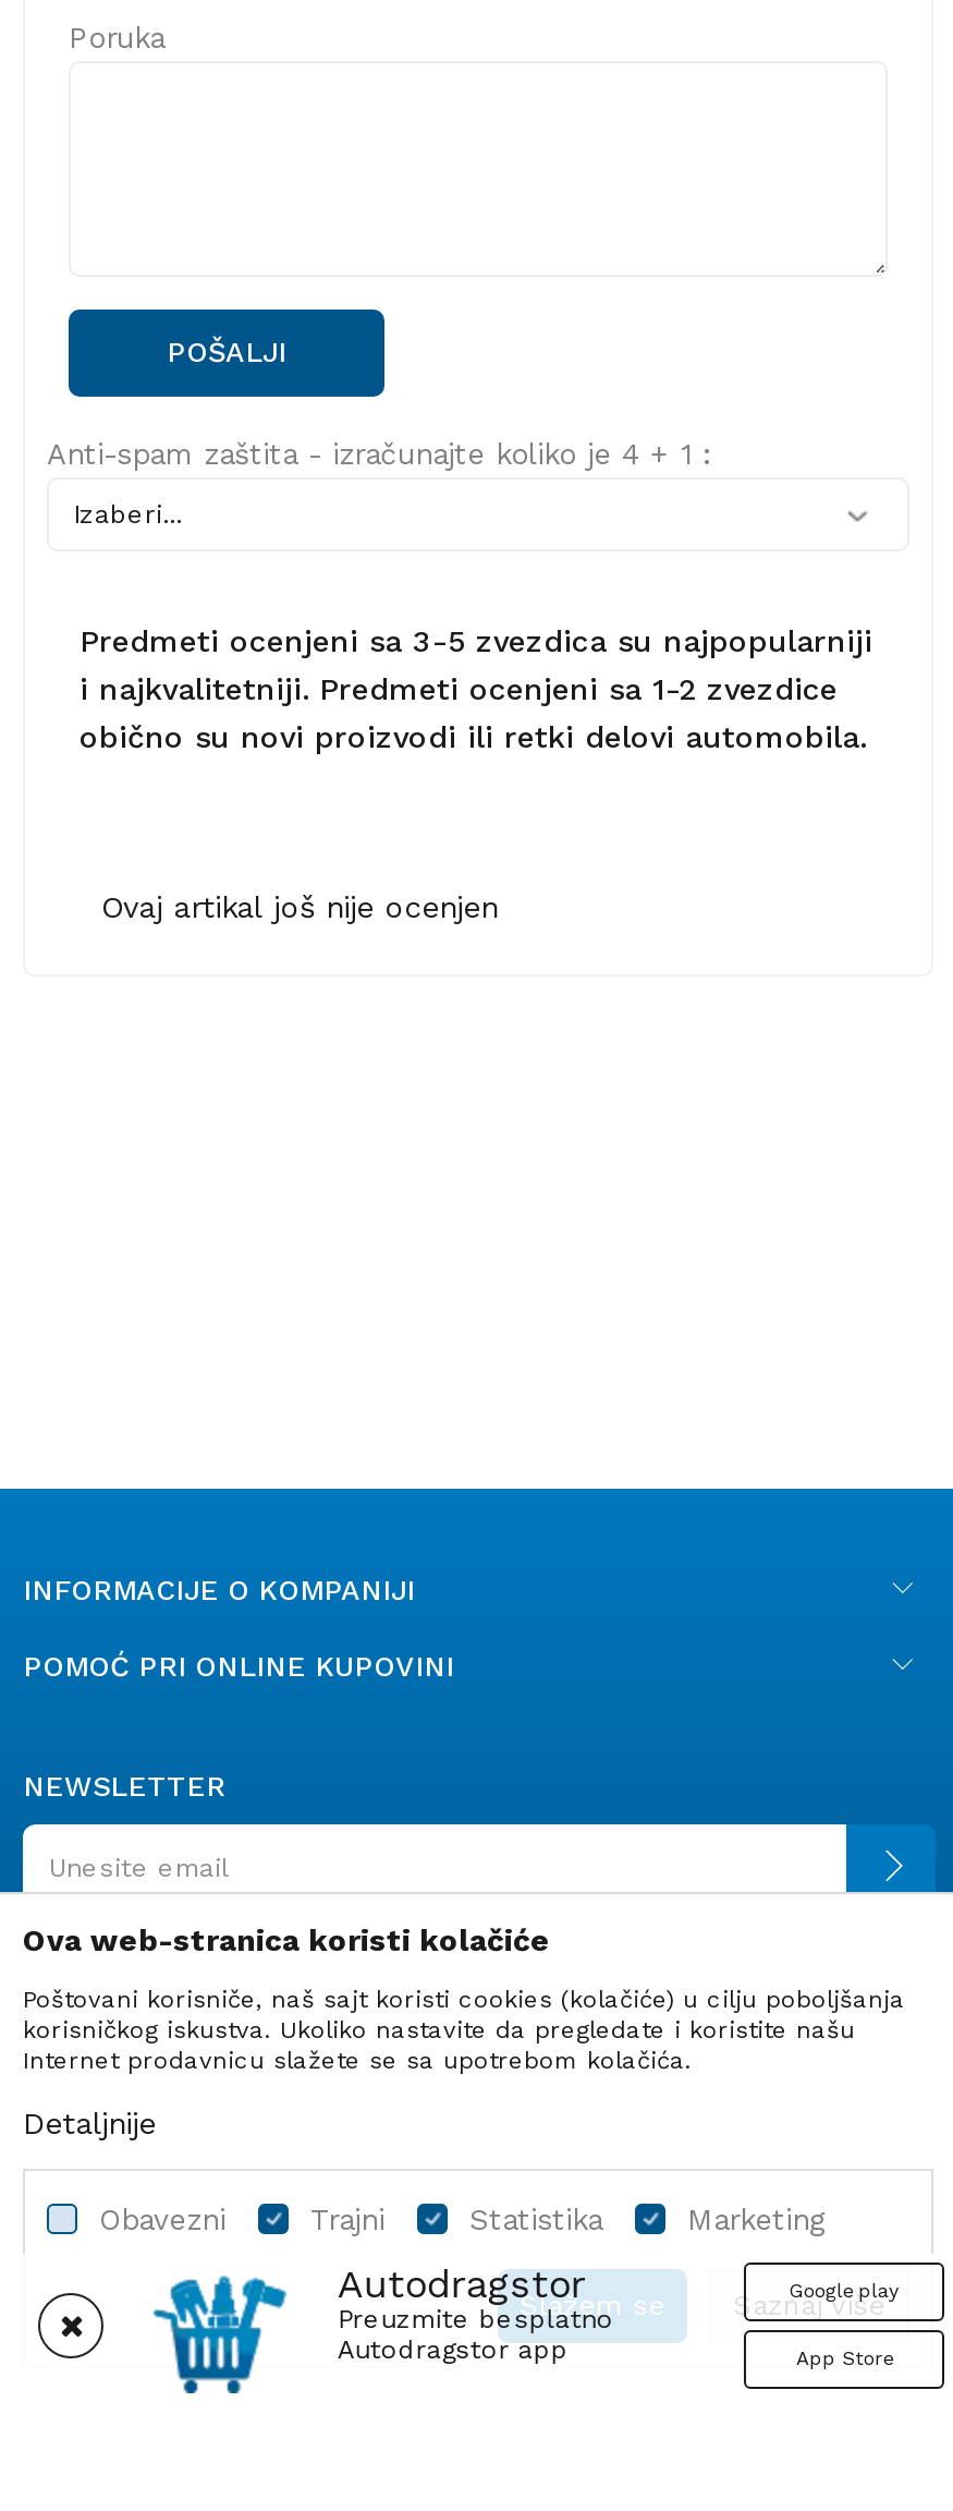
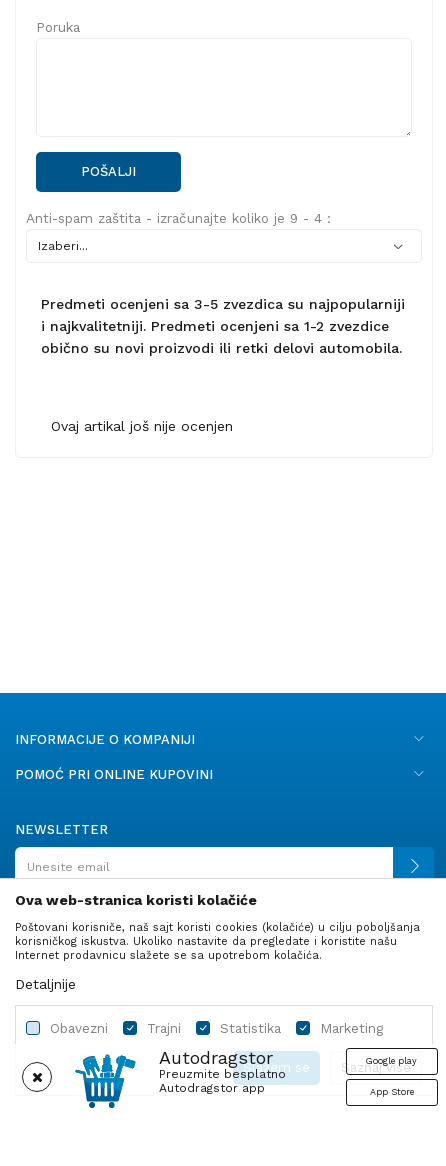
[47,437,711,472] Anti-spam zaštita - izračunajte koliko je 4 + 1 : -> [26,210,331,226] Anti-spam zaštita - izračunajte koliko je 9 - 4 :

